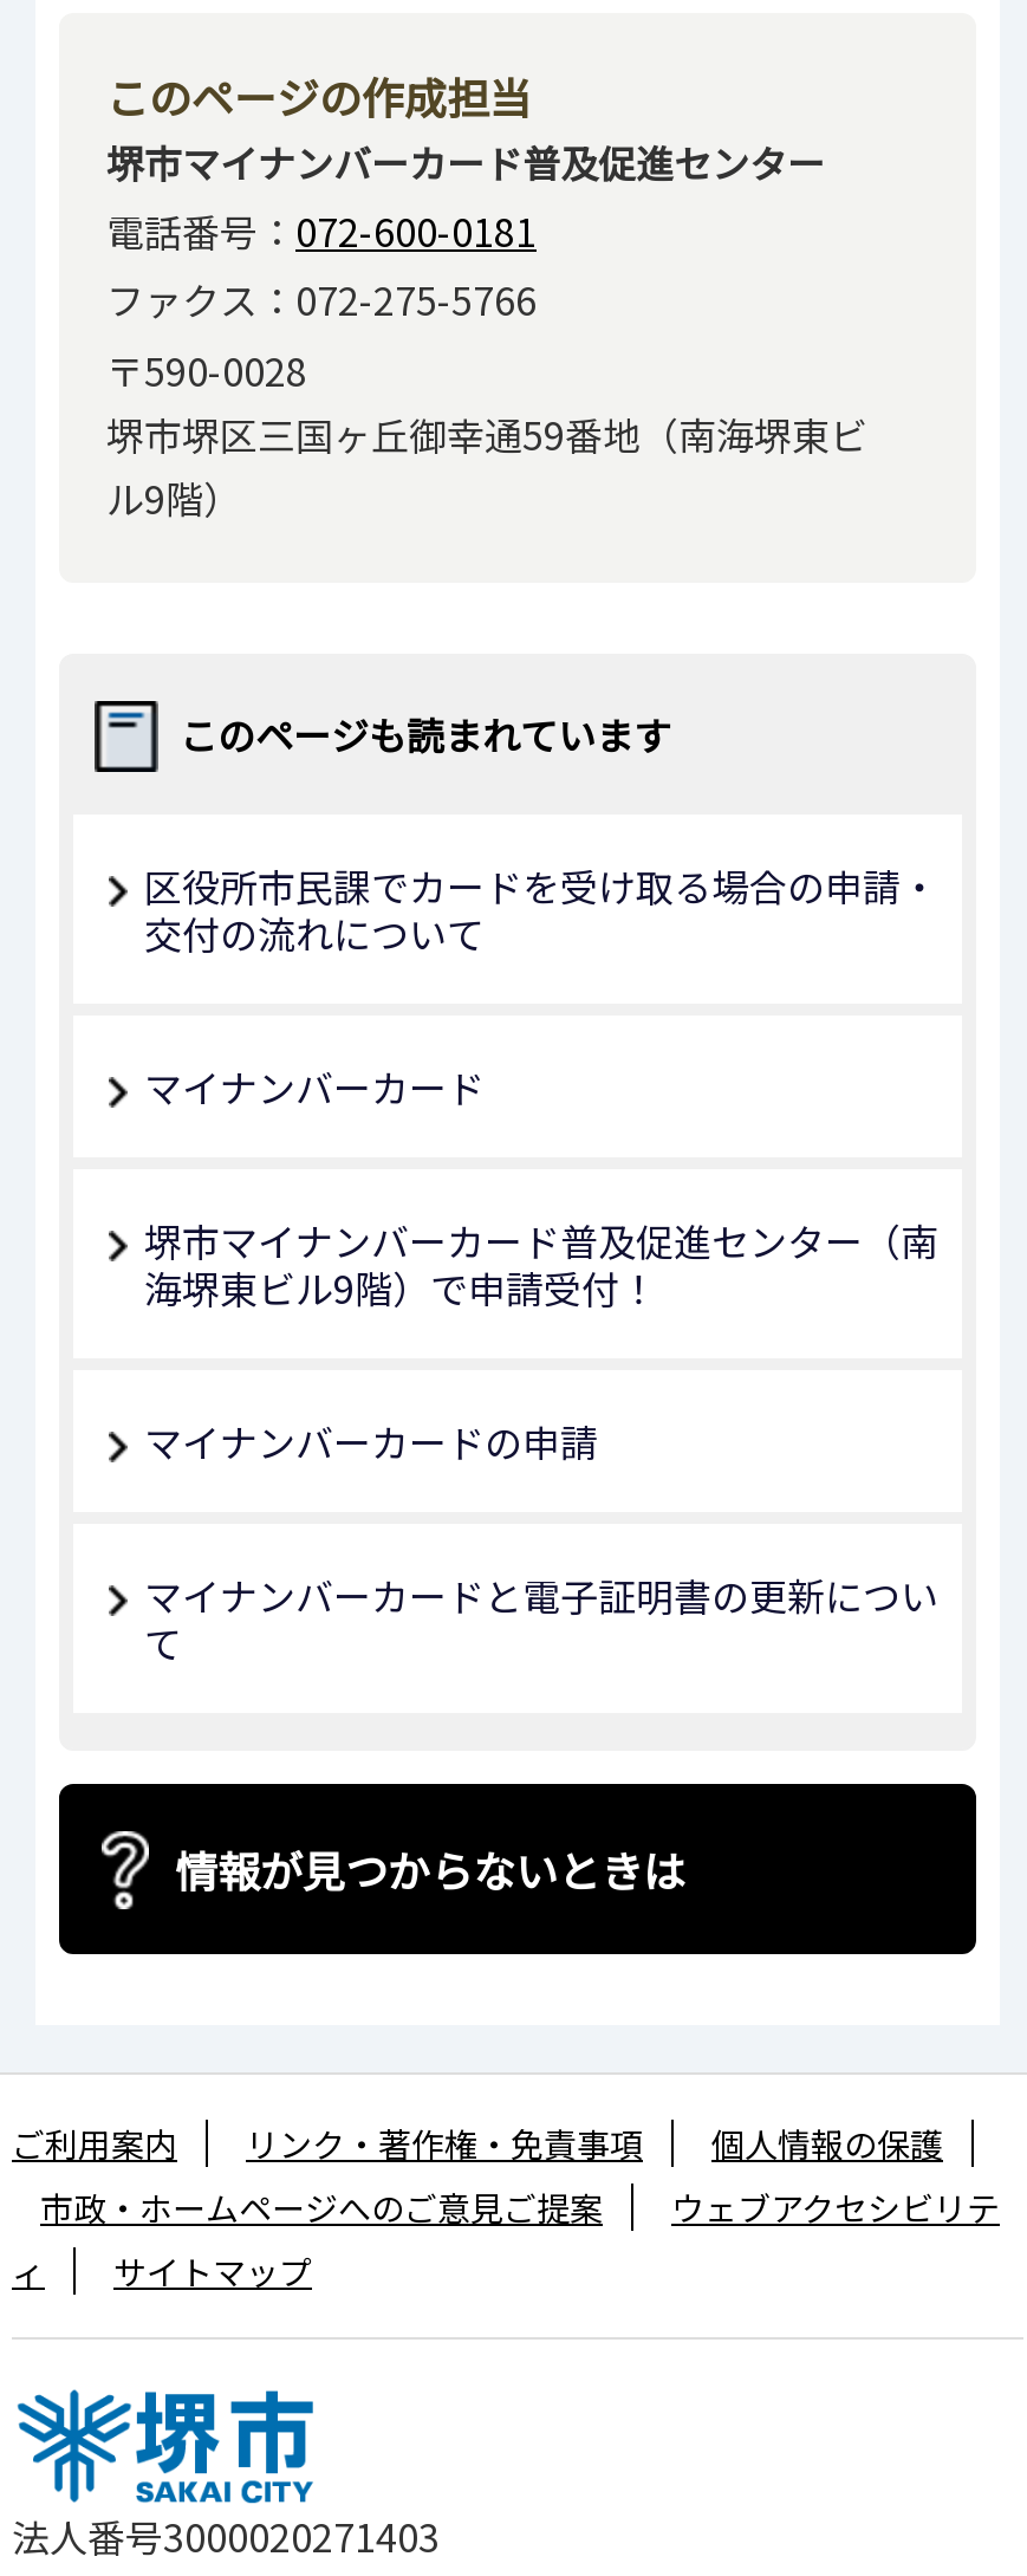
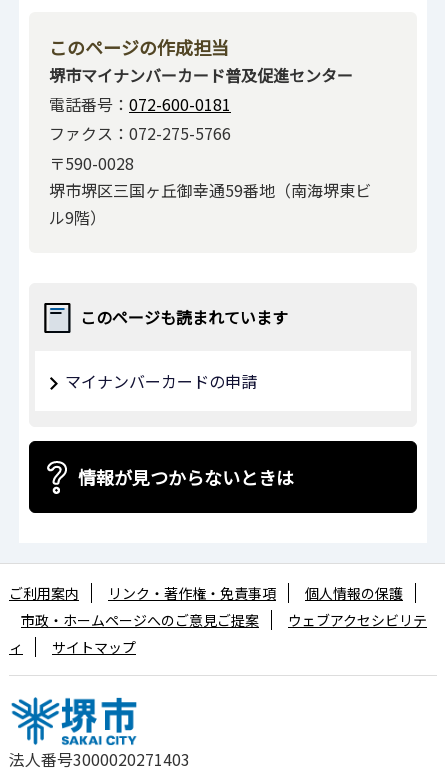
[144,857,938,1316] 区役所市民課でカードを受け取る場合の申請・ | 交付の流れについて | マイナンバーカード | 堺市マイナンバーカード普及促進センター（南 | 海堺東ビル9階）で申請受付！ -> none
[144,1567,938,1671] マイナンバーカードと電子証明書の更新につい | て -> none

